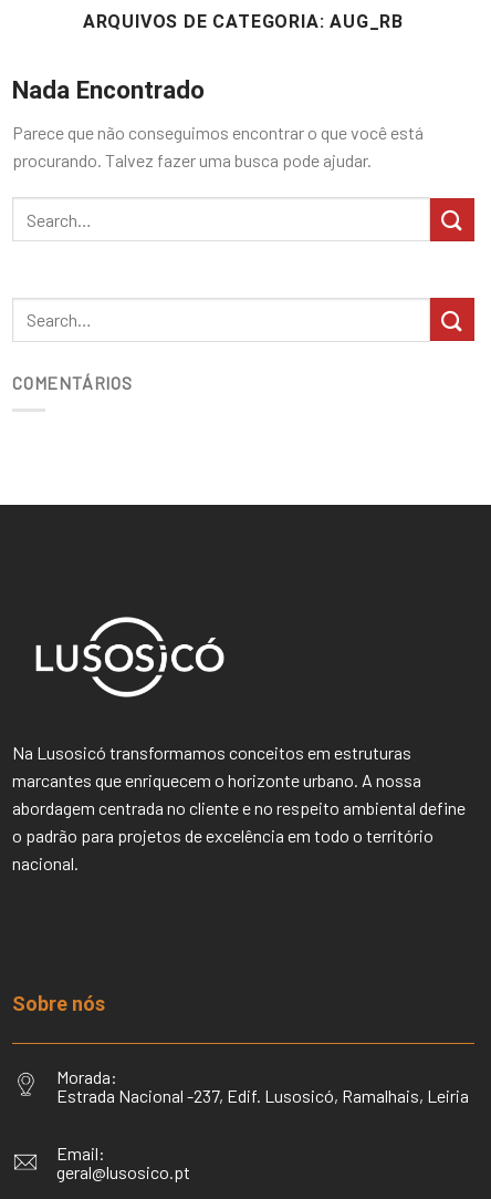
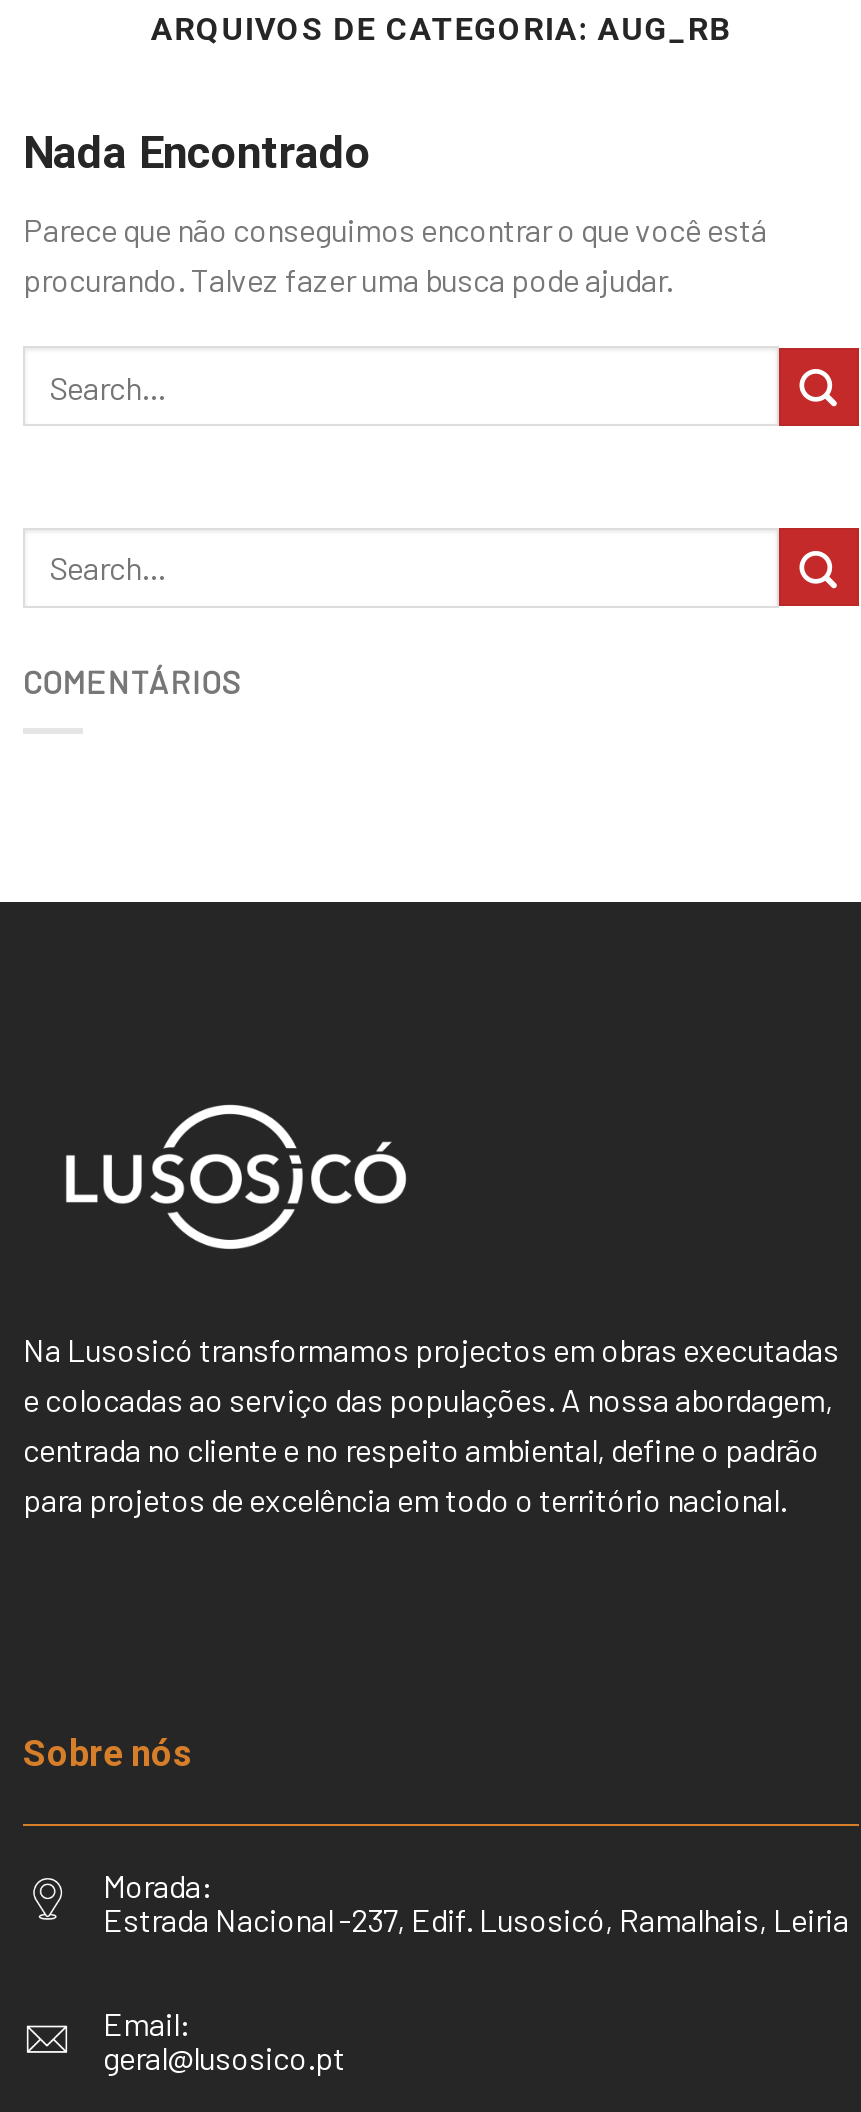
[12,742,466,874] Na Lusosicó transformamos conceitos em estruturas | marcantes que enriquecem o horizonte urbano. A nossa | abordagem centrada no cliente e no respeito ambiental define | o padrão para projetos de excelência em todo o território | nacional. -> [23,1331,839,1519] Na Lusosicó transformamos projectos em obras executadas | e colocadas ao serviço das populações. A nossa abordagem, | centrada no cliente e no respeito ambiental, define o padrão | para projetos de excelência em todo o território nacional.

